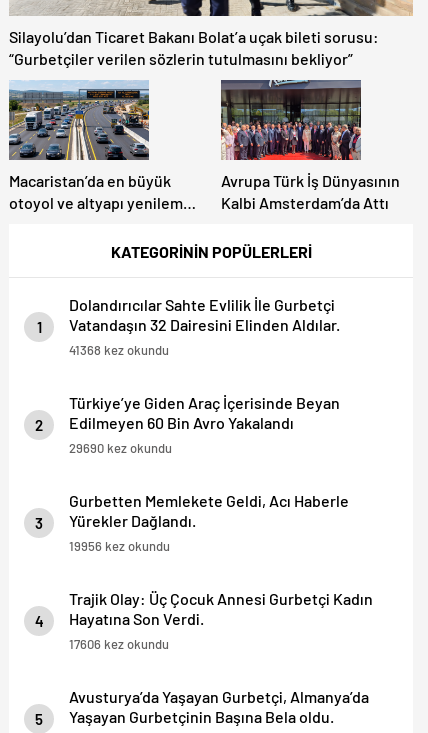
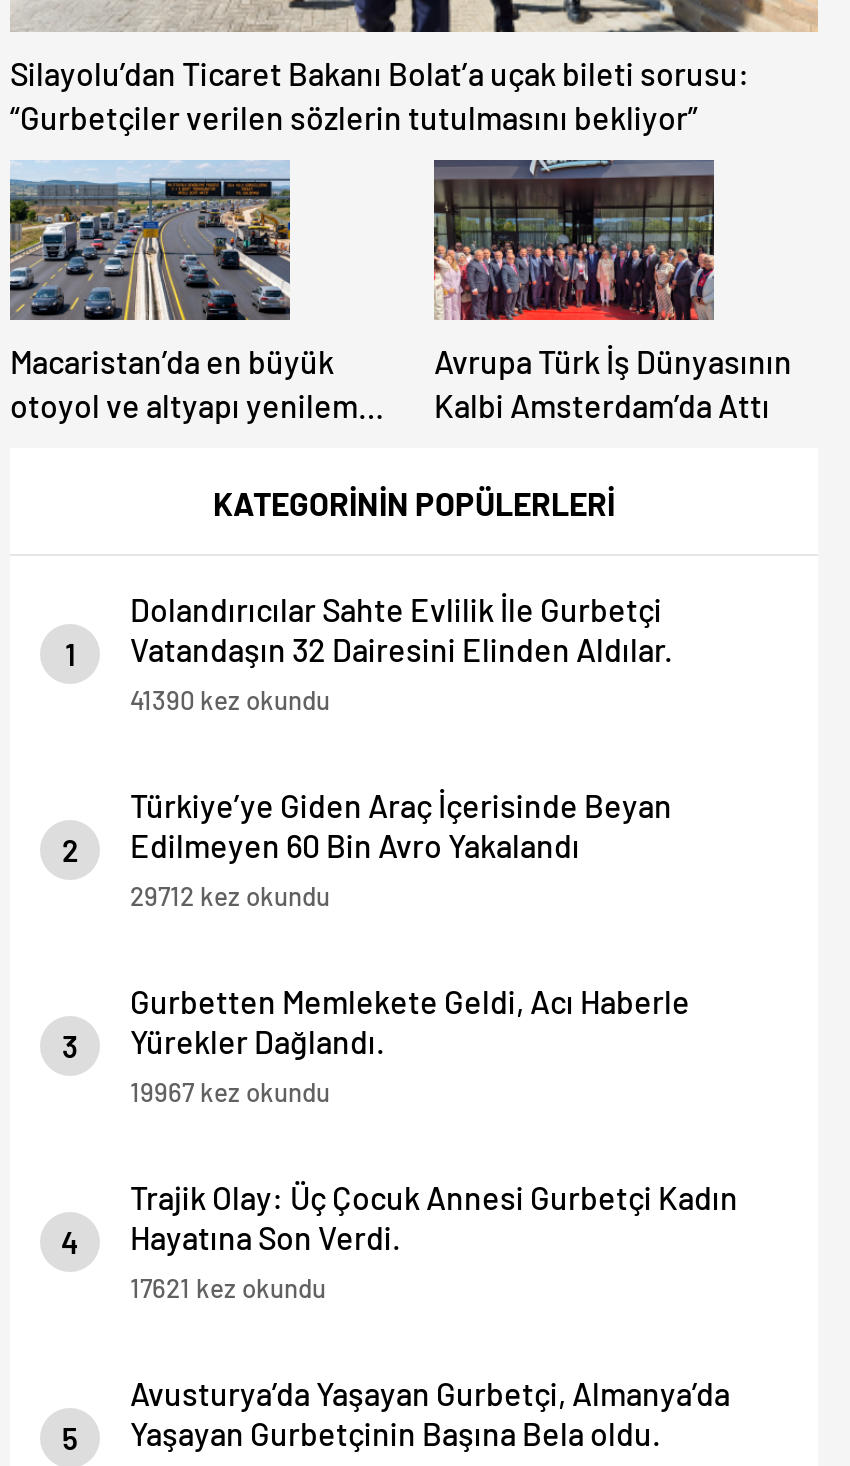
[69,342,169,358] 41368 kez okundu -> [130,684,330,716] 41390 kez okundu
[69,440,172,456] 29690 kez okundu -> [130,880,330,912] 29712 kez okundu
[69,538,170,554] 19956 kez okundu -> [130,1076,330,1108] 19967 kez okundu
[69,636,169,652] 17606 kez okundu -> [130,1272,326,1304] 17621 kez okundu

